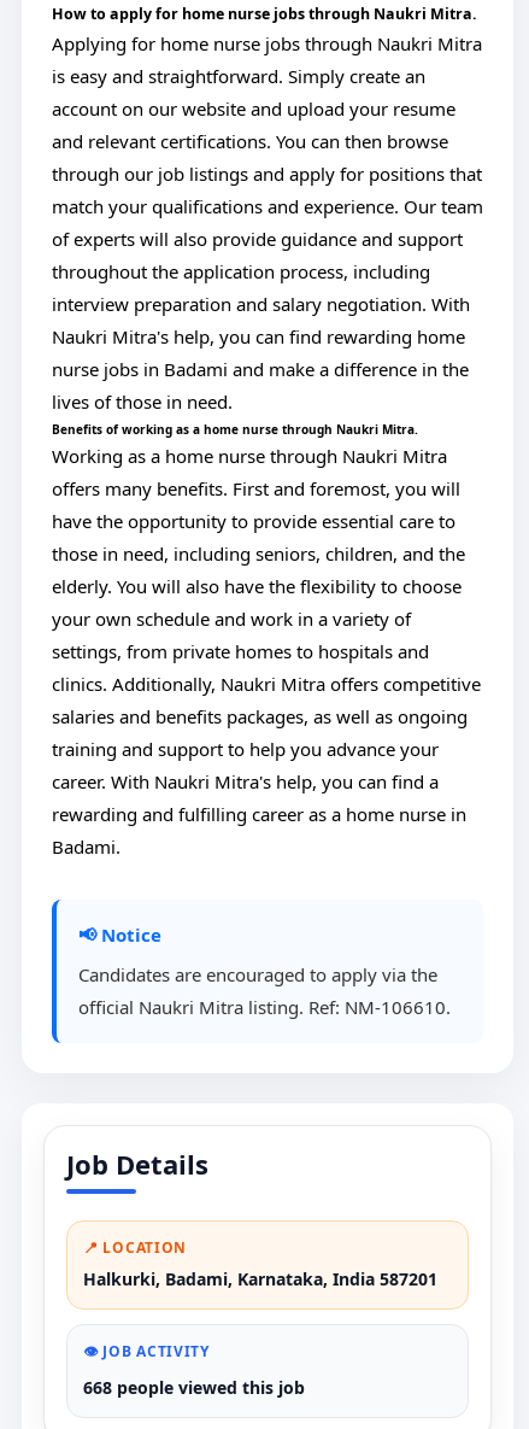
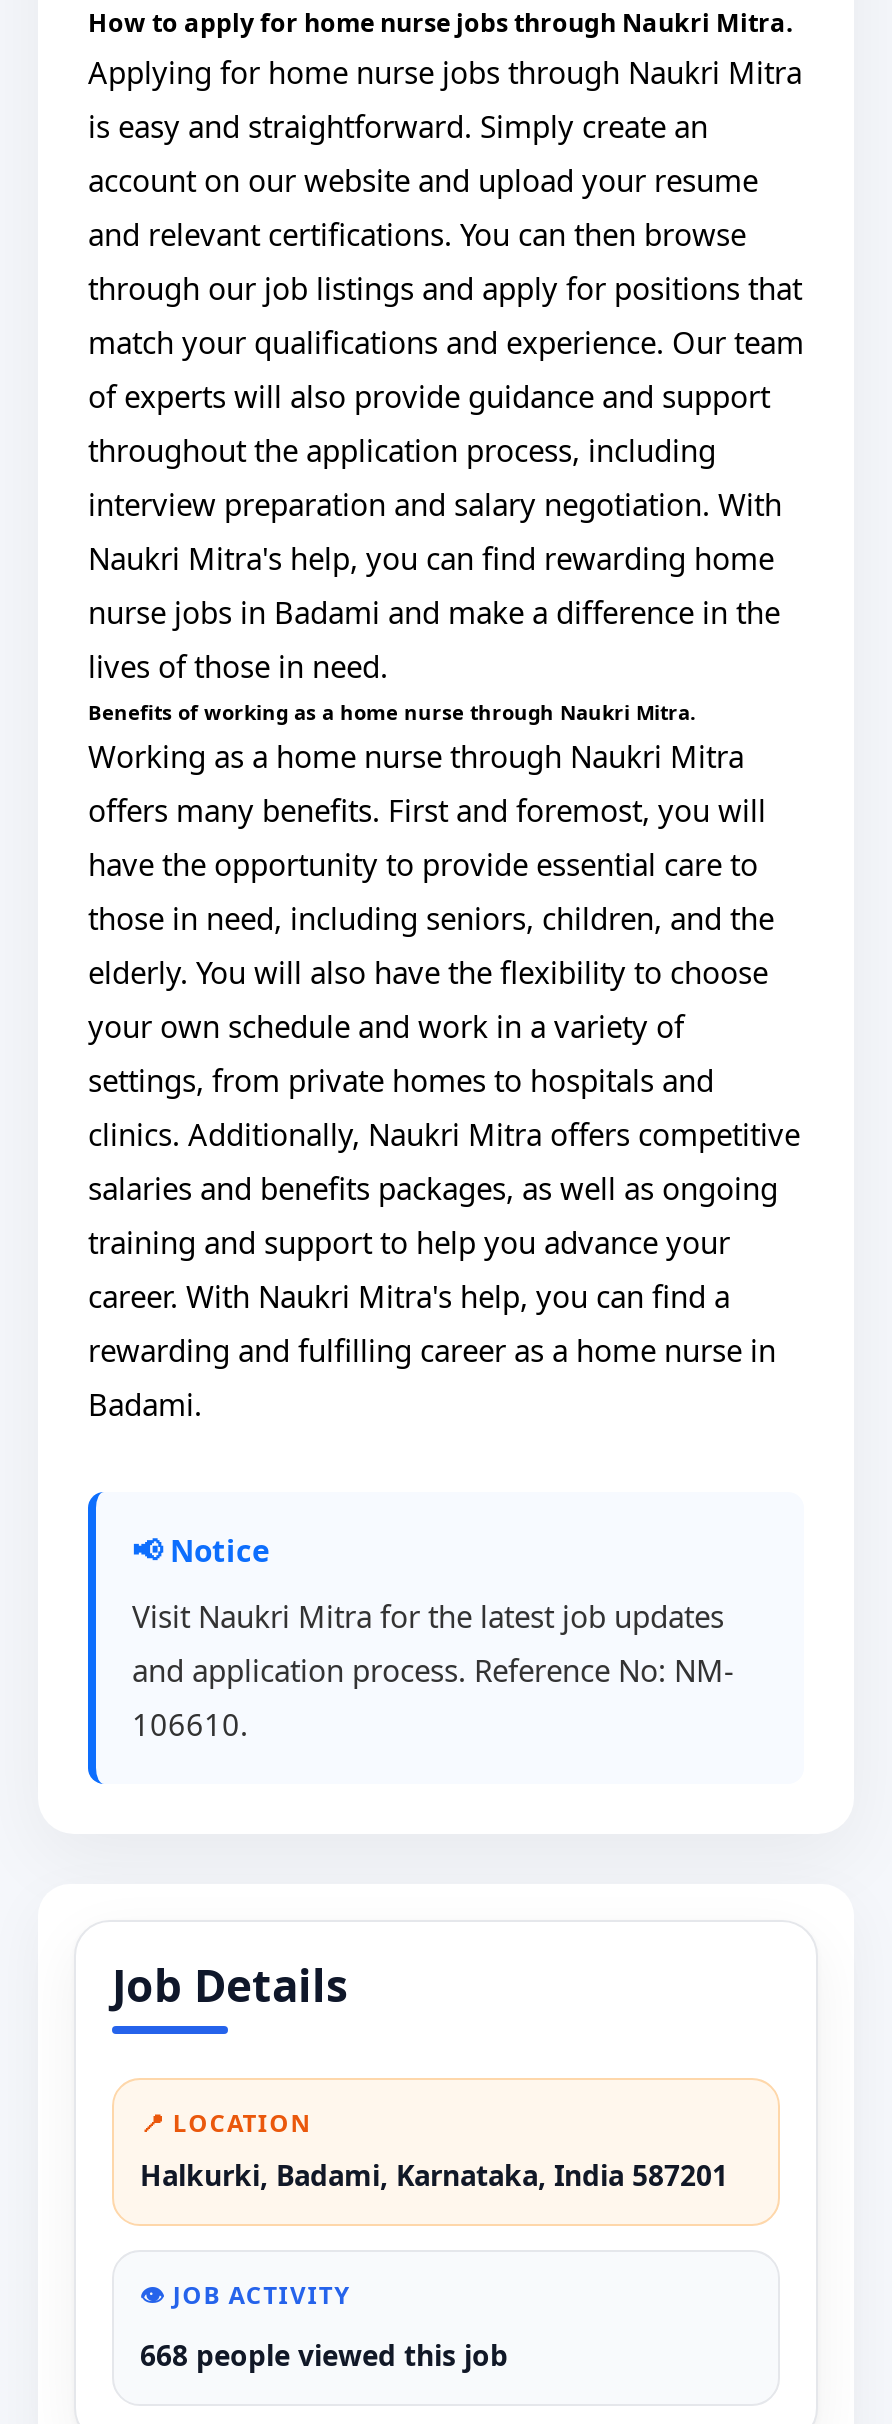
[78,962,451,1019] Candidates are encouraged to apply via the | official Naukri Mitra listing. Ref: NM-106610. -> [132,1596,734,1744] Visit Naukri Mitra for the latest job updates | and application process. Reference No: NM- | 106610.

